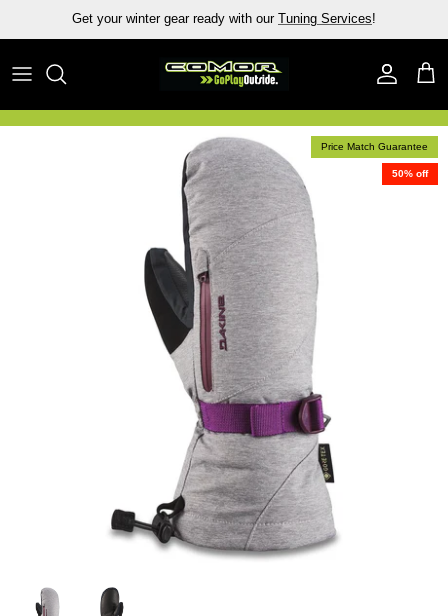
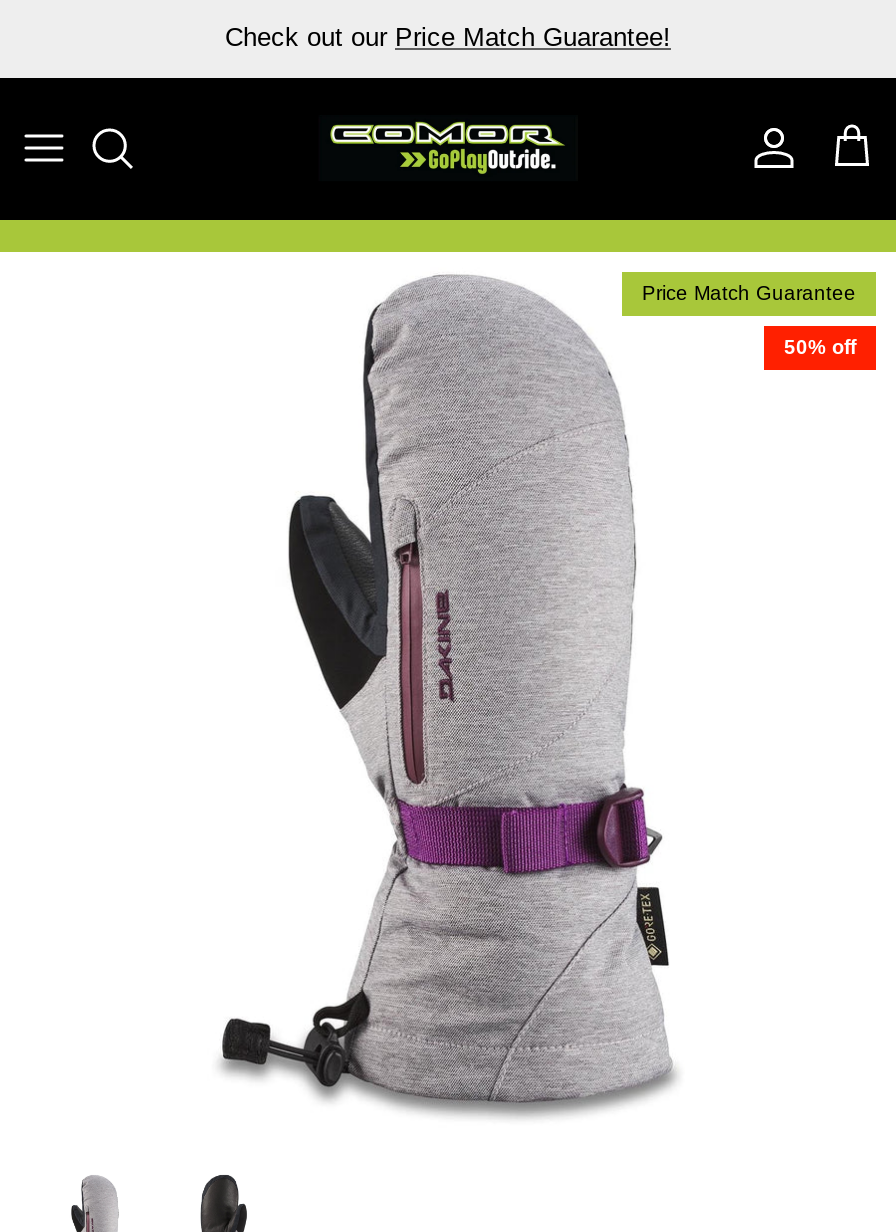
[72,11,376,26] Get your winter gear ready with our Tuning Services! -> [225,23,671,53] Check out our Price Match Guarantee!

